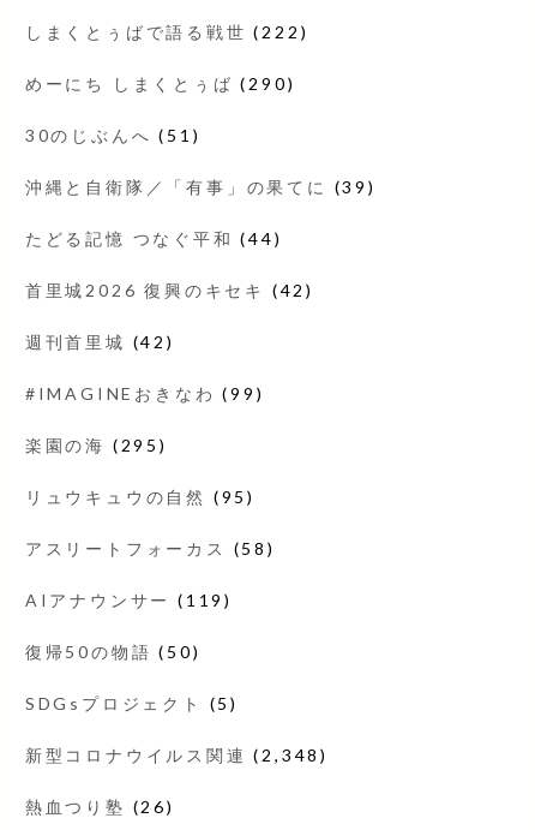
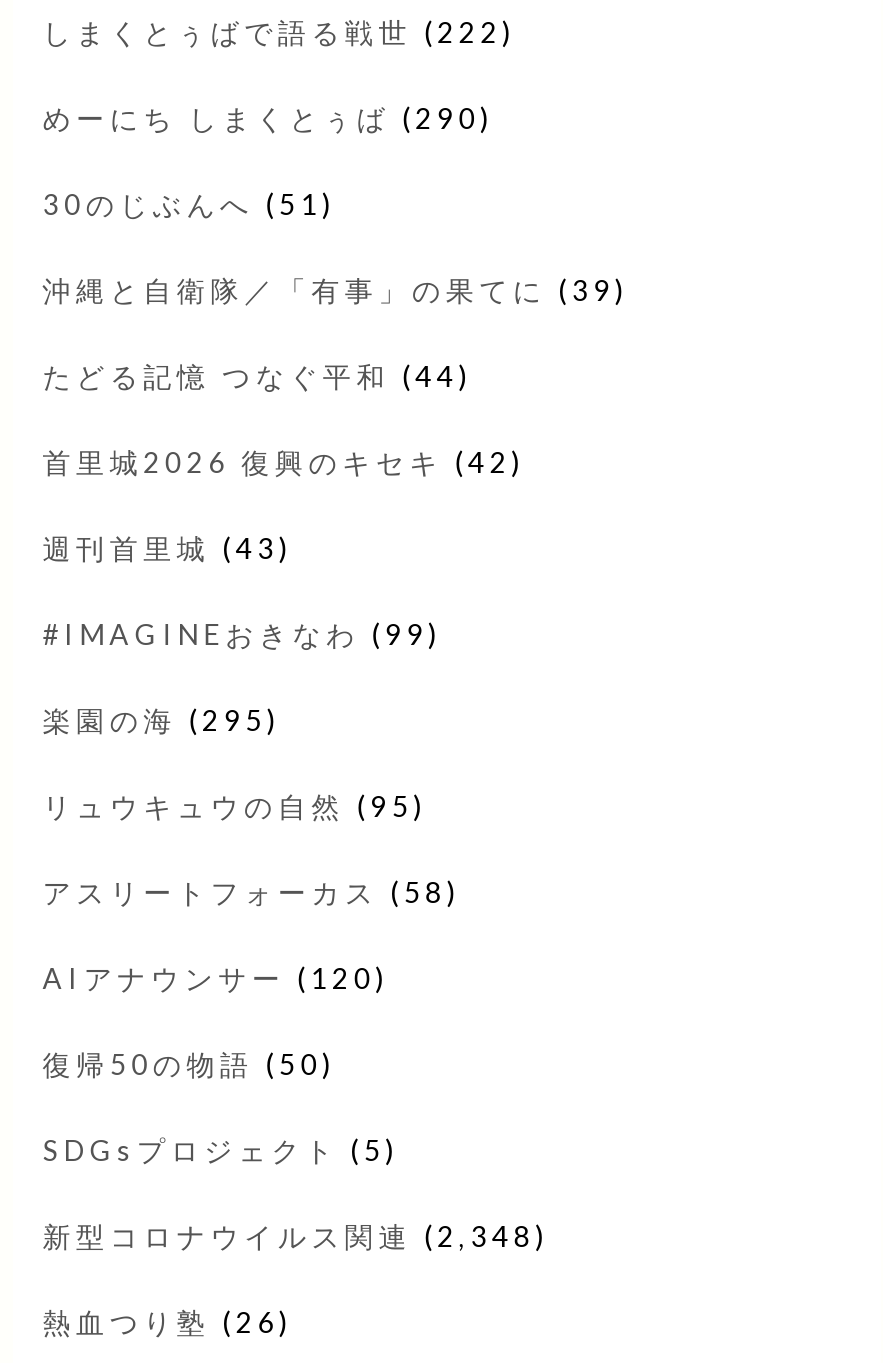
[25,331,175,351] 週刊首里城(42) -> [42,530,292,564] 週刊首里城(43)
[25,589,233,610] AIアナウンサー(119) -> [42,960,389,994] AIアナウンサー(120)

